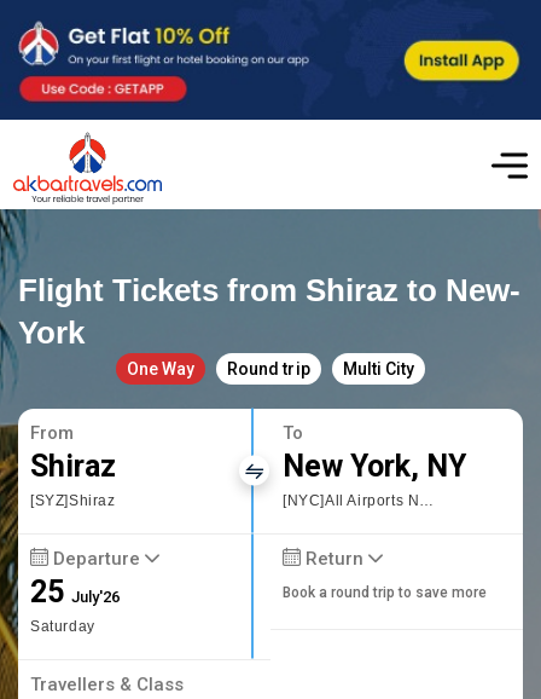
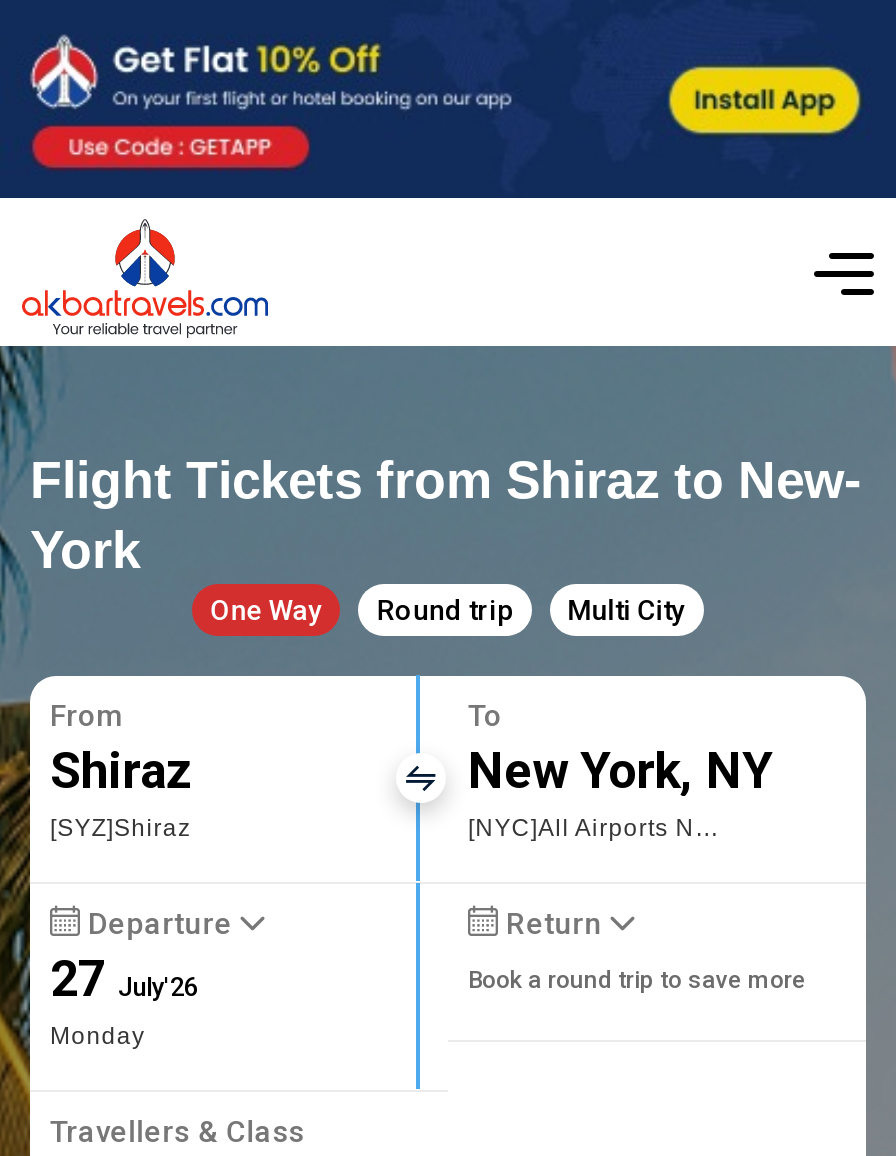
[30,574,120,635] 25 July'26 | Saturday -> [50,950,198,1050] 27 July'26 | Monday

